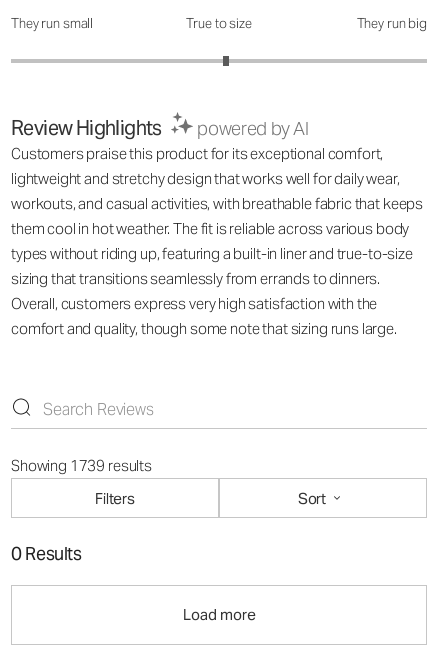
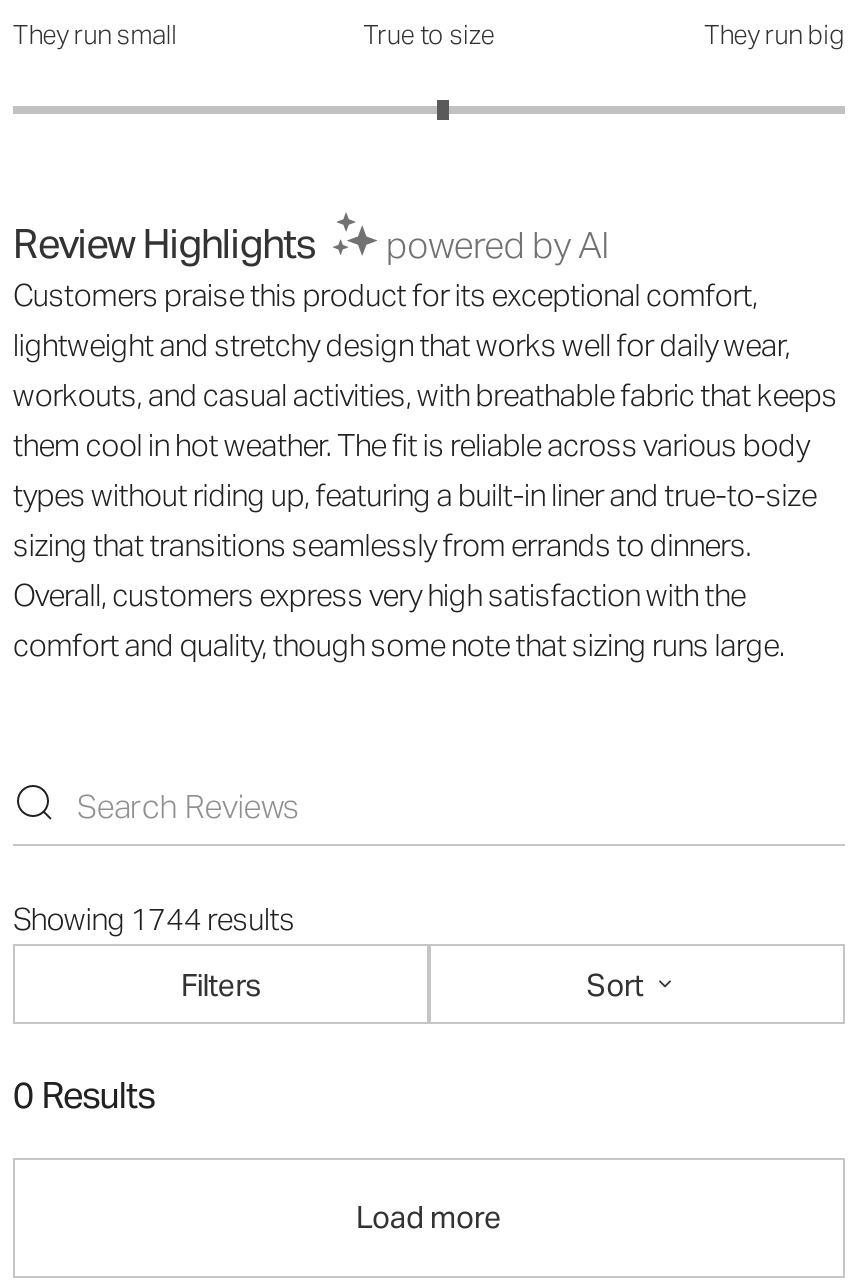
[11,456,152,475] Showing 1739 results -> [13,900,295,938] Showing 1744 results

